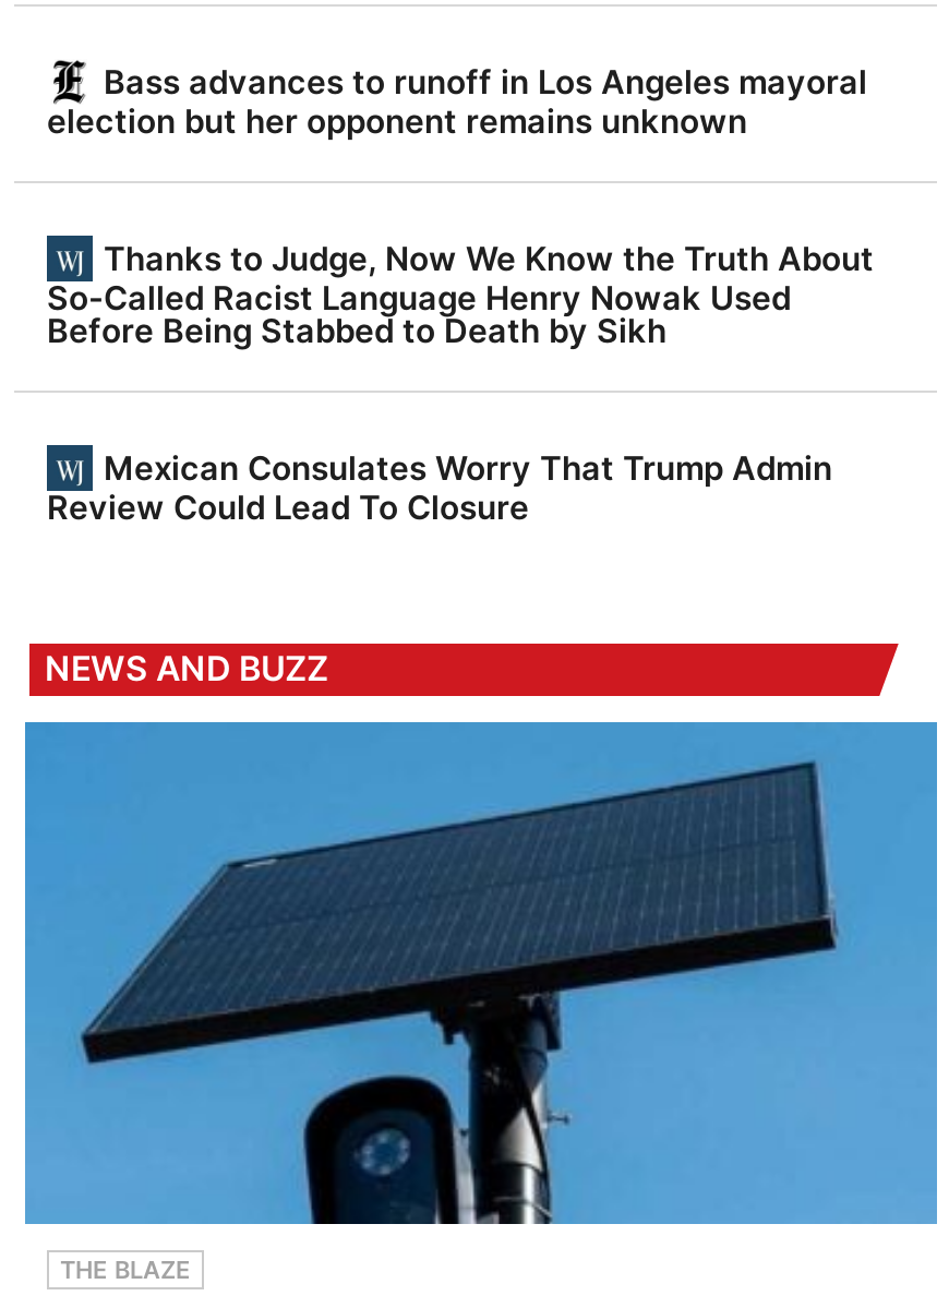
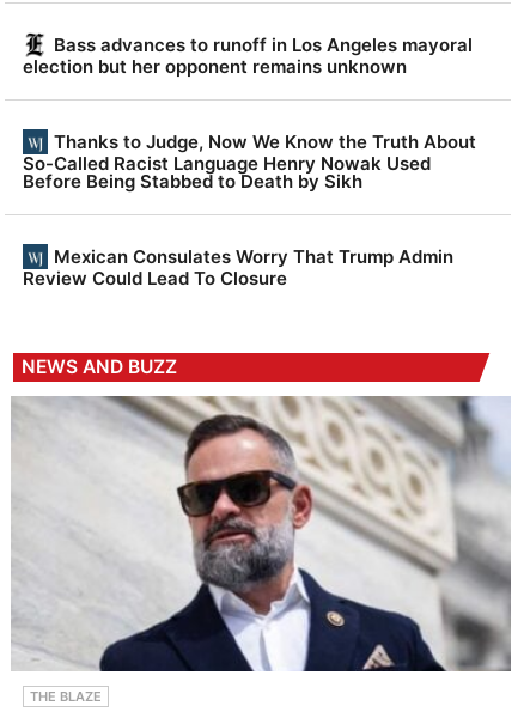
[23,720,937,1226] [image] -> [11,395,512,673] [image]

